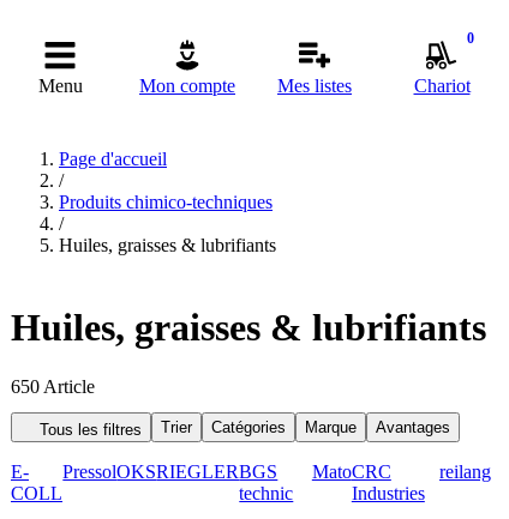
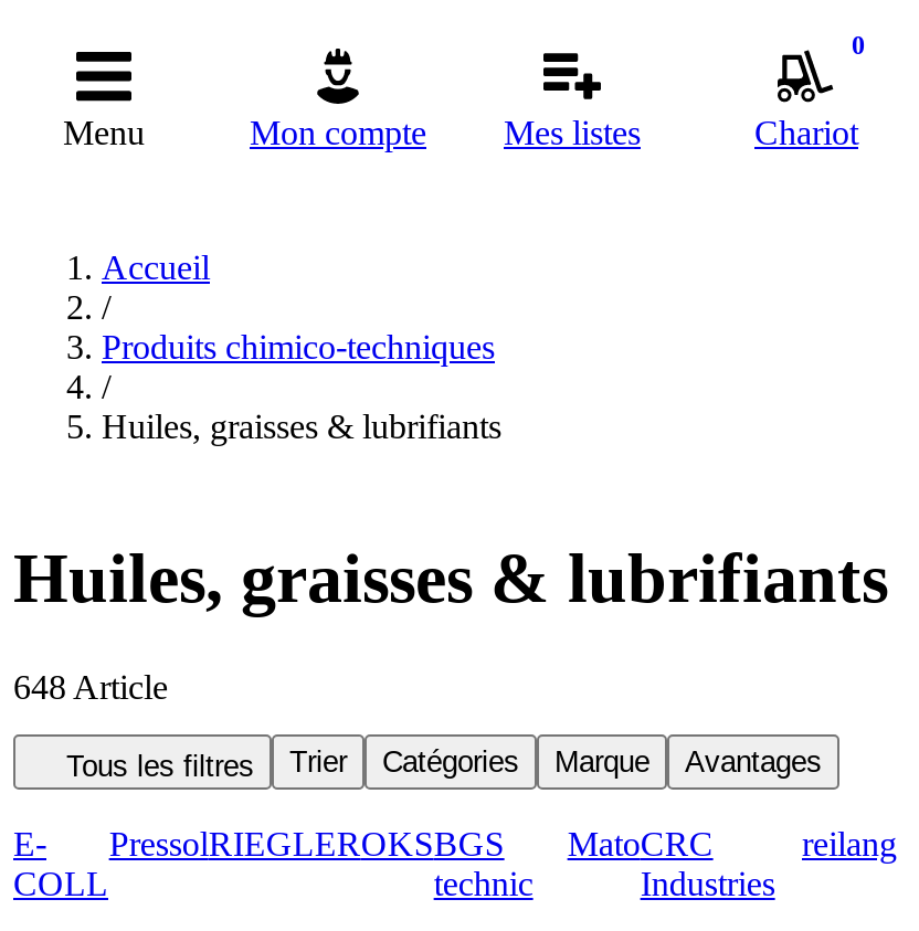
[59,149,167,169] Page d'accueil -> [102,248,210,286] Accueil
[11,376,95,397] 650 Article -> [13,668,168,705] 648 Article
[63,461,278,482] PressolOKSRIEGLERBGS -> [109,825,504,862] PressolRIEGLEROKSBGS

